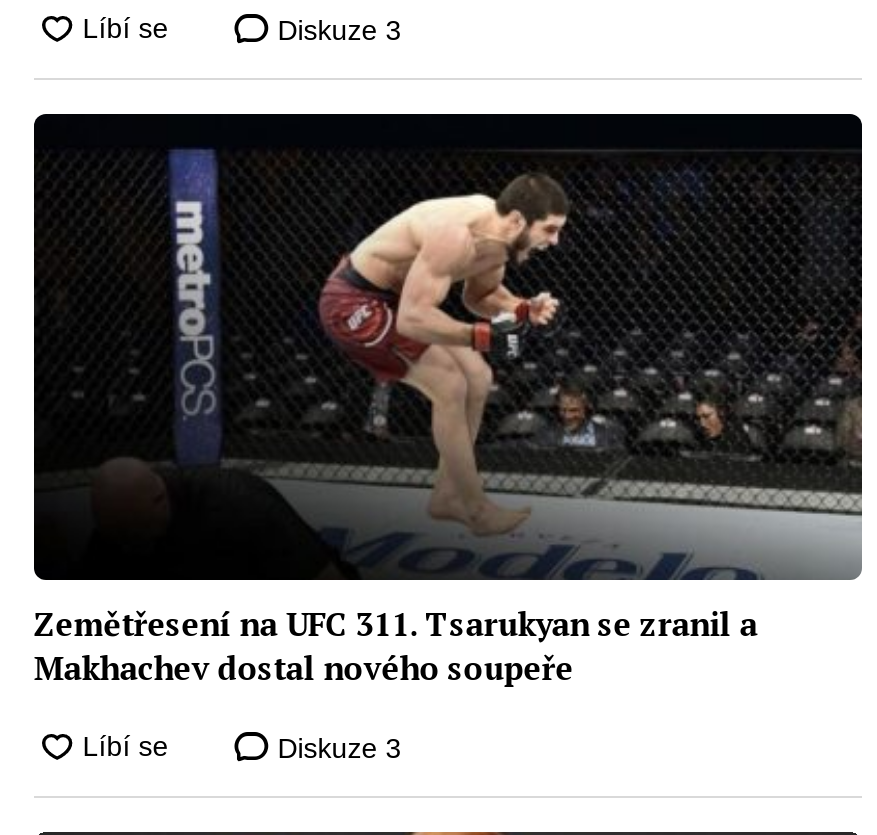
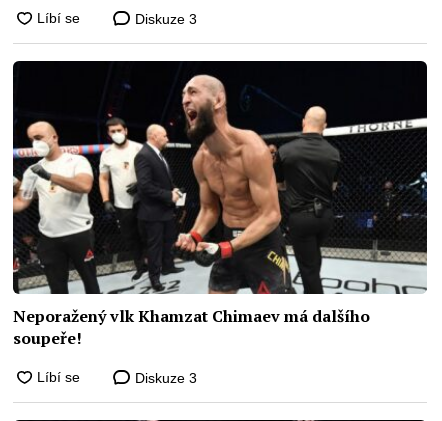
[32,141,864,691] [image] | Zemětřesení na UFC 311. Tsarukyan se zranil a | Makhachev dostal nového soupeře -> [12,73,428,349] [image] | Neporažený vlk Khamzat Chimaev má dalšího | soupeře!

